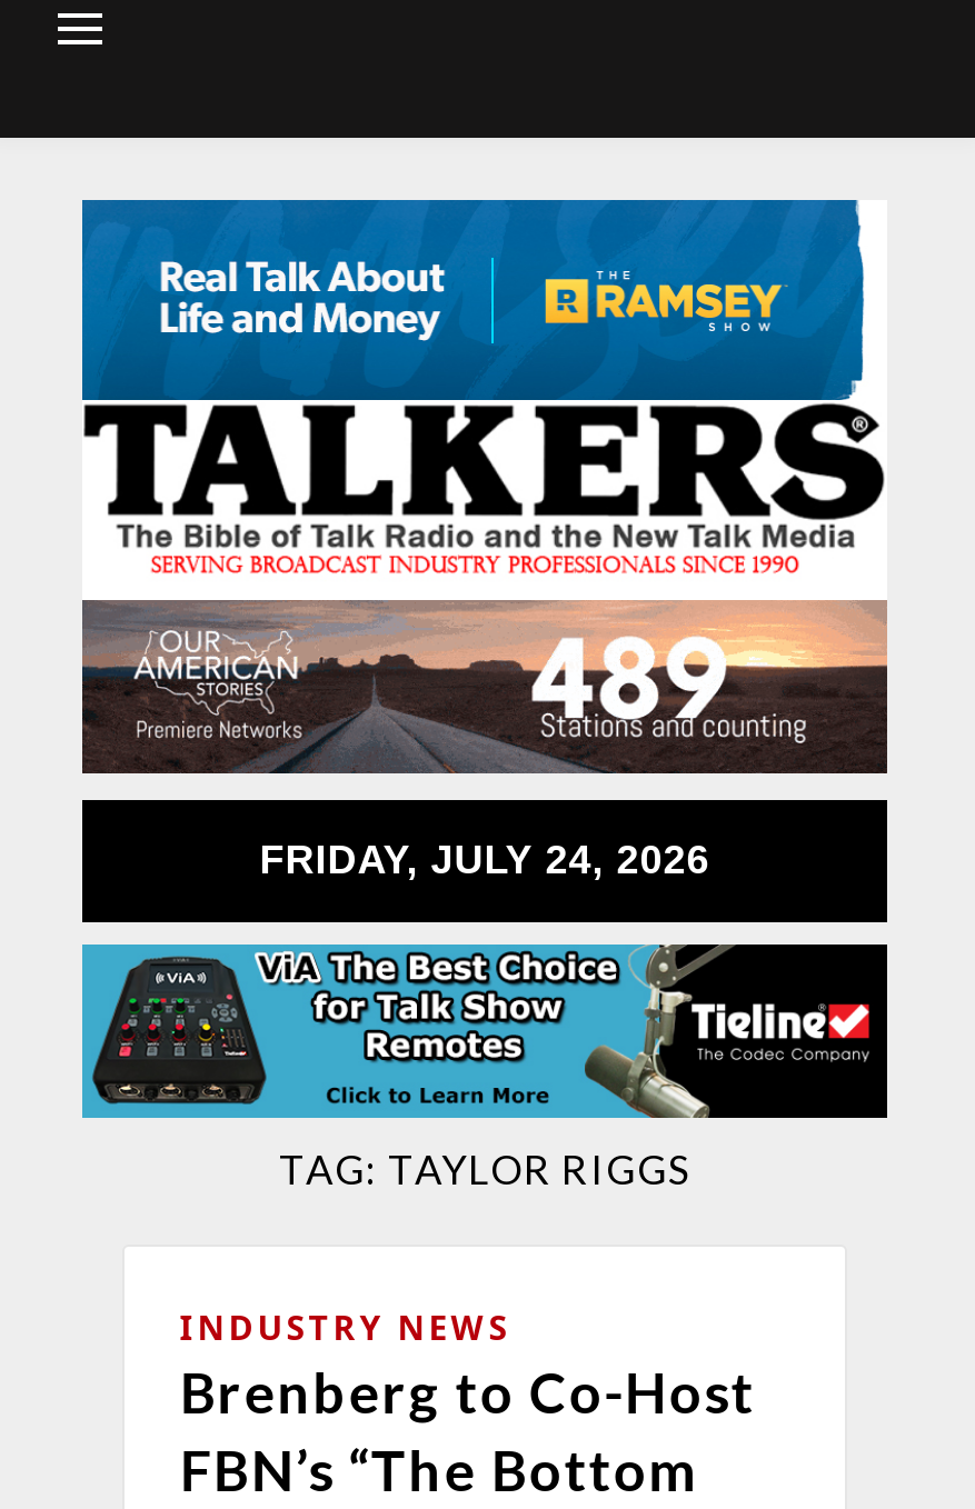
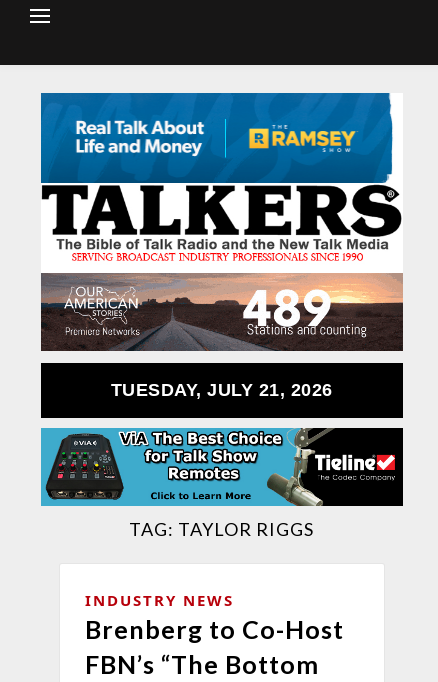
[259,838,710,883] FRIDAY, JULY 24, 2026 -> [111,380,333,400] TUESDAY, JULY 21, 2026

